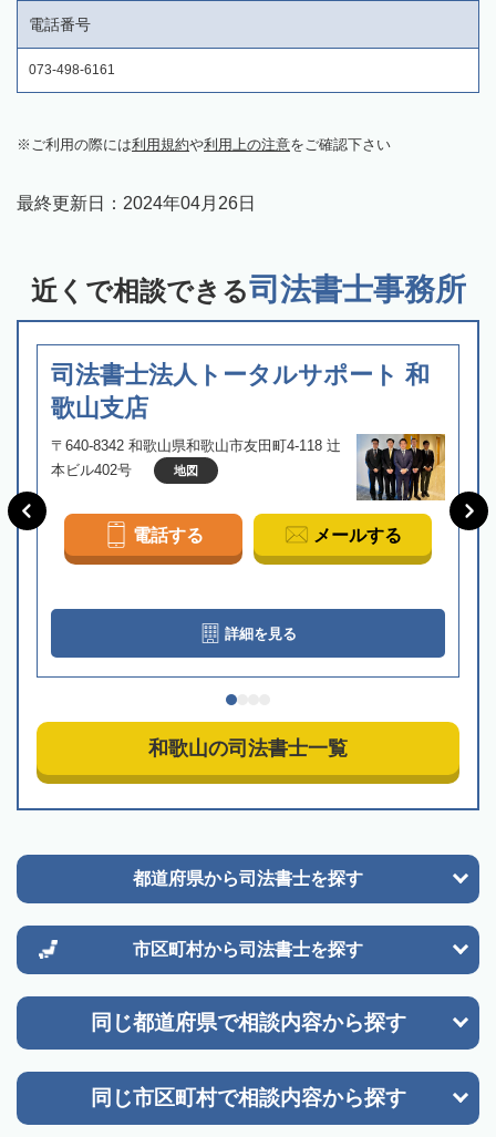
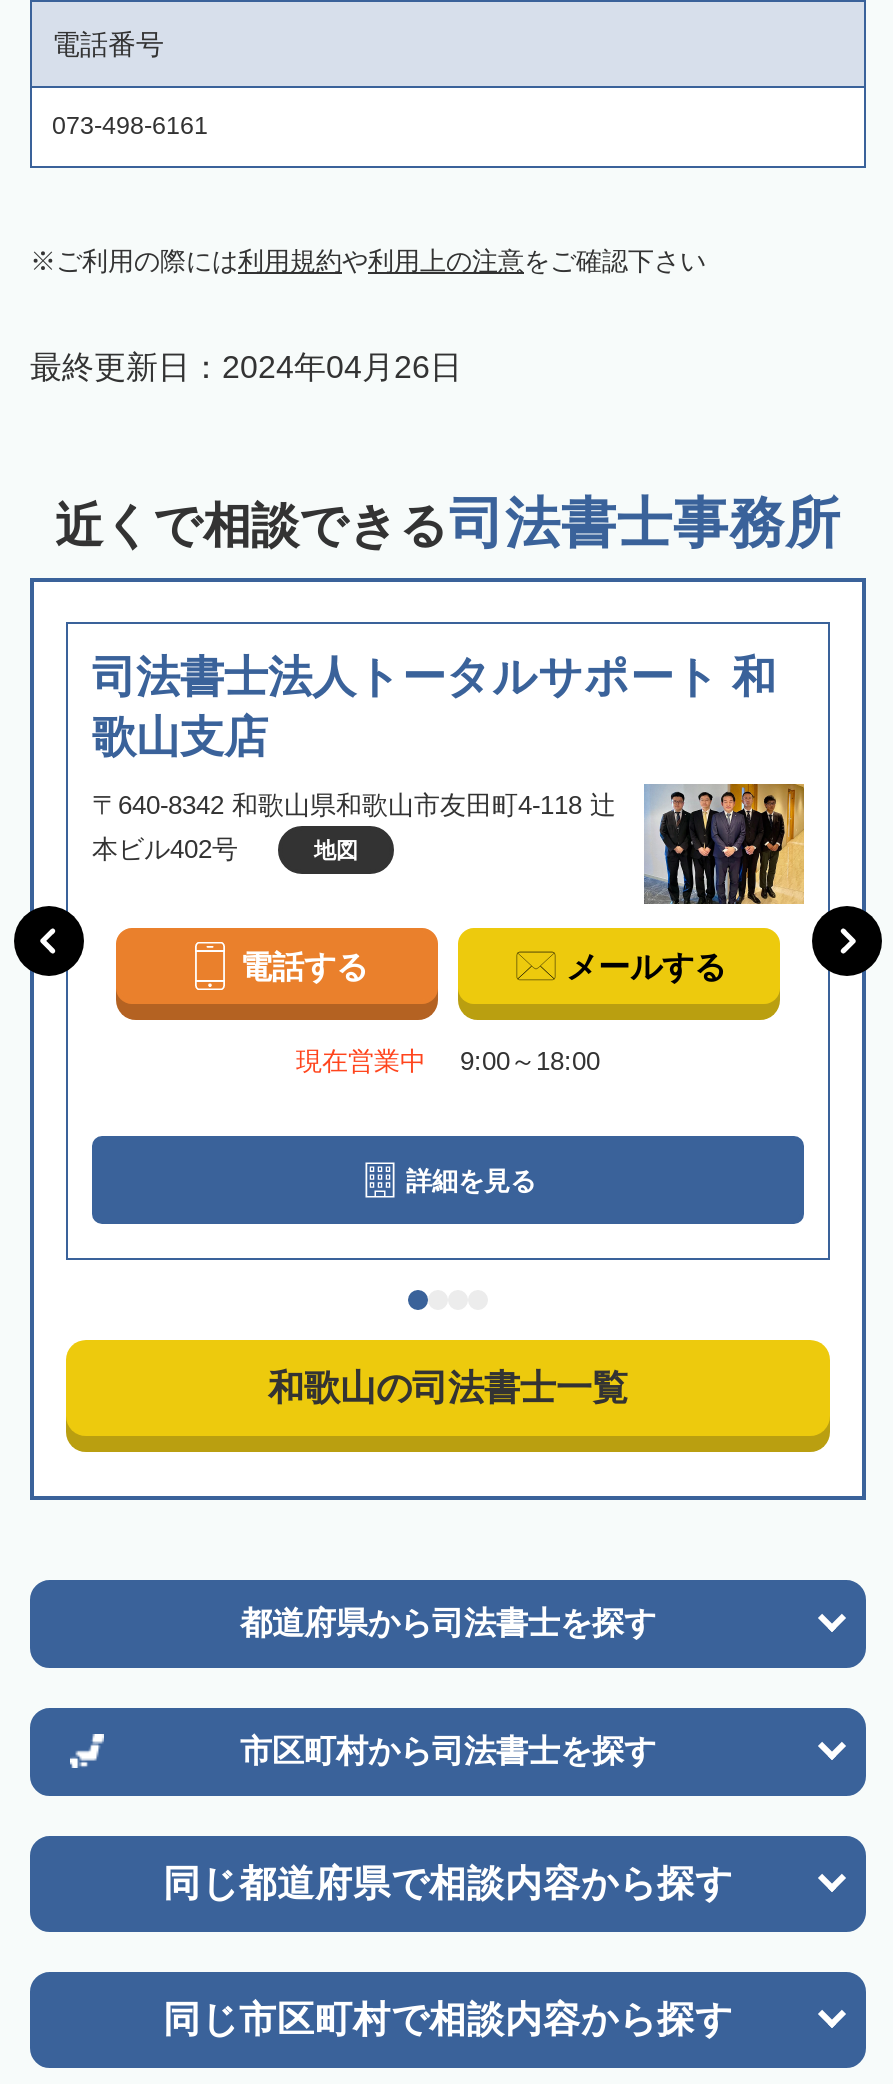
[7,490,48,536] [image] -> [12,888,86,978] [image]
[448,490,489,536] [image] -> [810,888,884,978] [image]
none -> [296,1046,600,1076] 現在営業中 | 9:00～18:00

